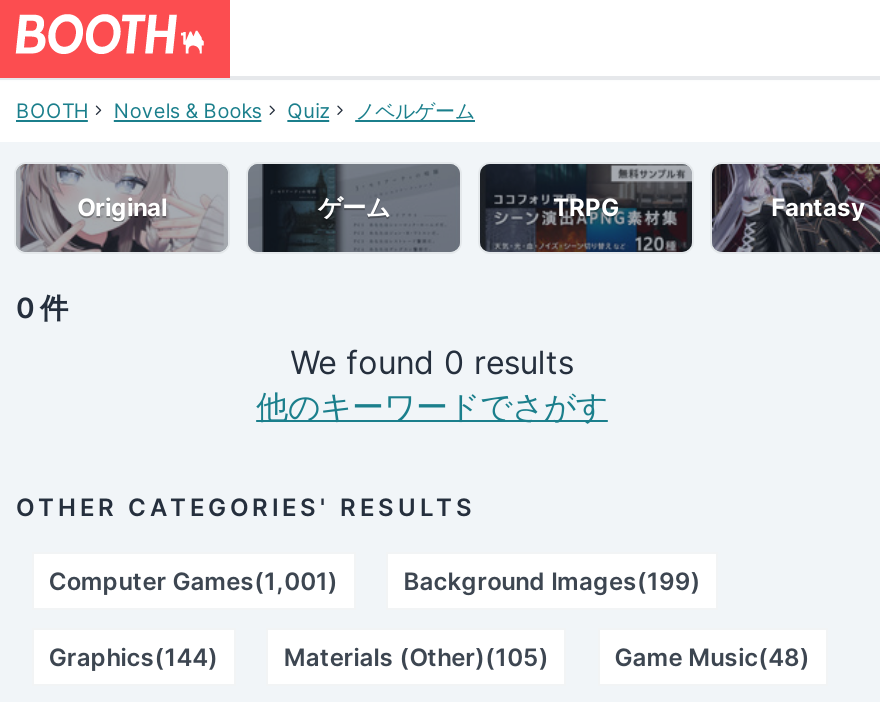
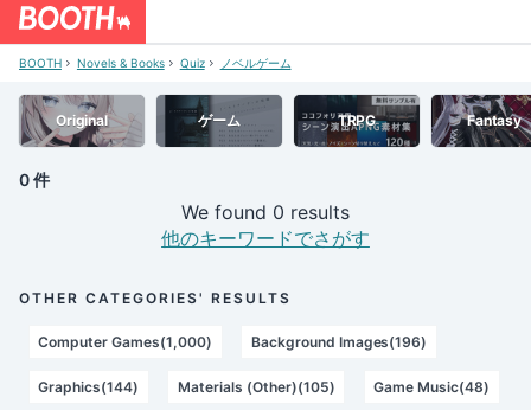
[49,566,338,596] Computer Games(1,001) -> [38,333,212,351] Computer Games(1,000)
[404,566,701,596] Background Images(199) -> [251,333,427,351] Background Images(196)

